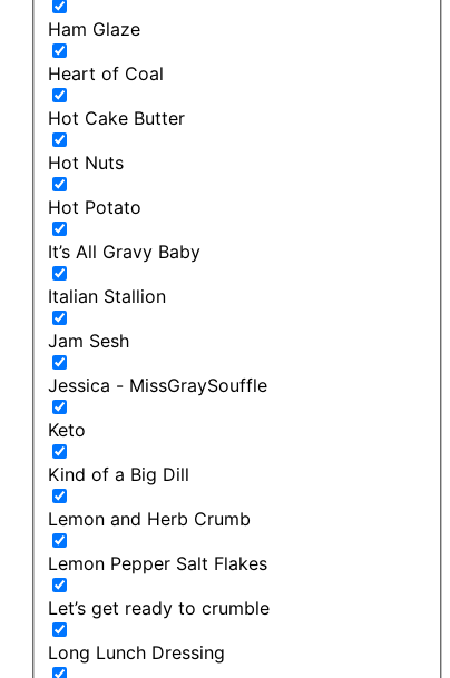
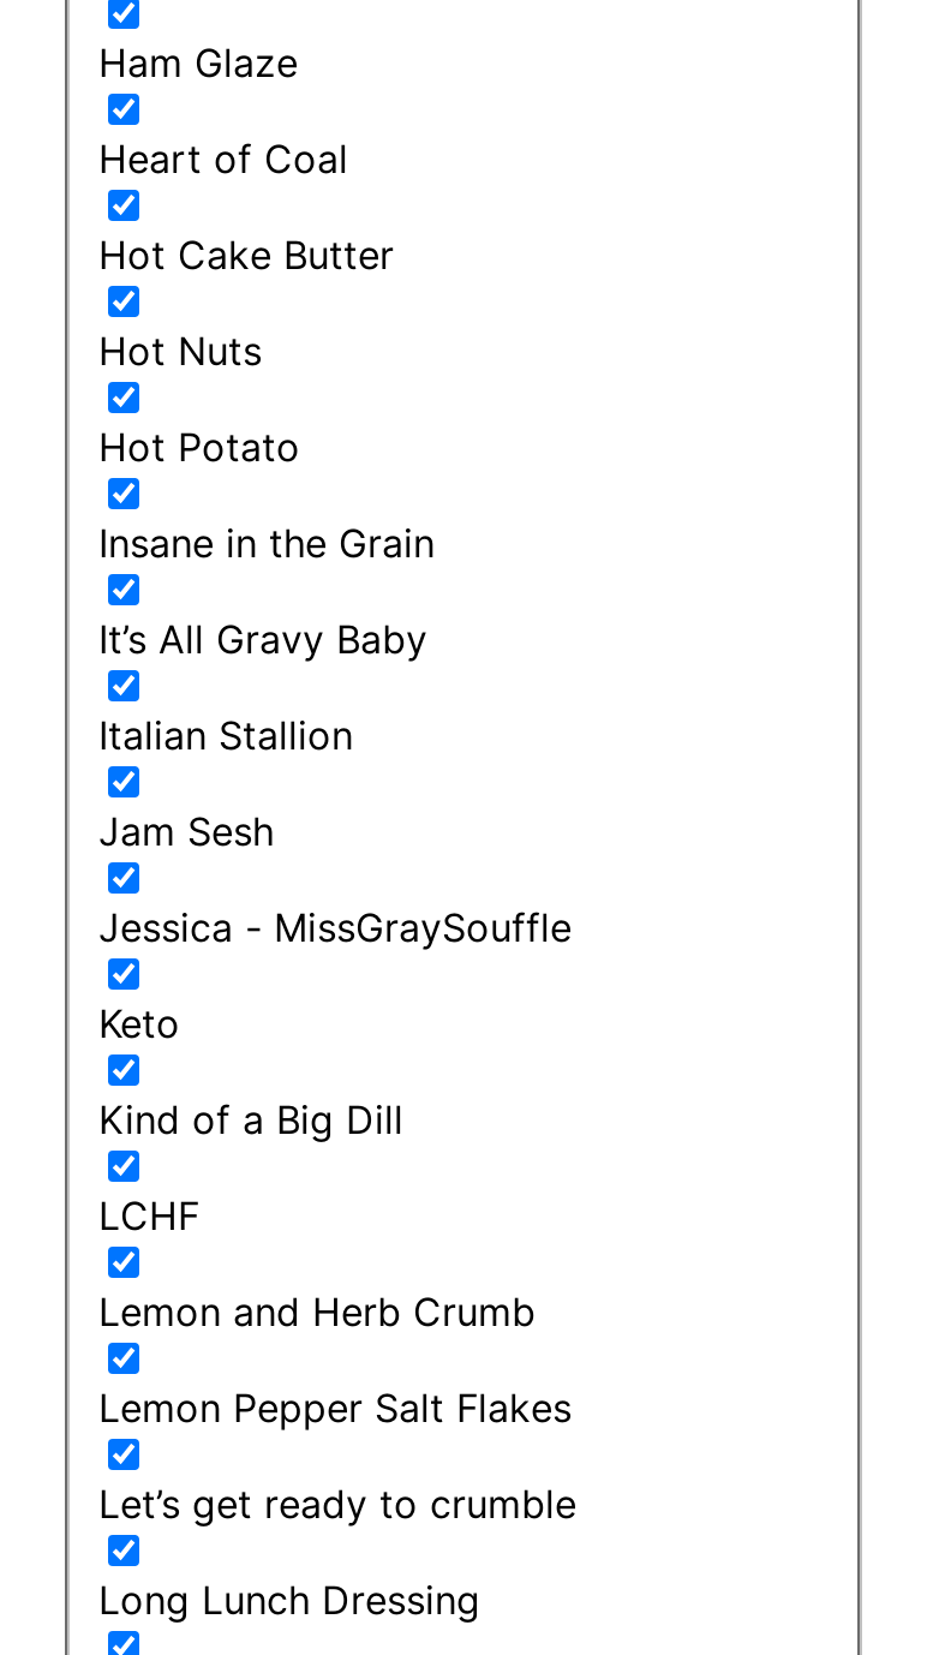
none -> [98,518,435,566] Insane in the Grain
none -> [98,1191,199,1239] LCHF

